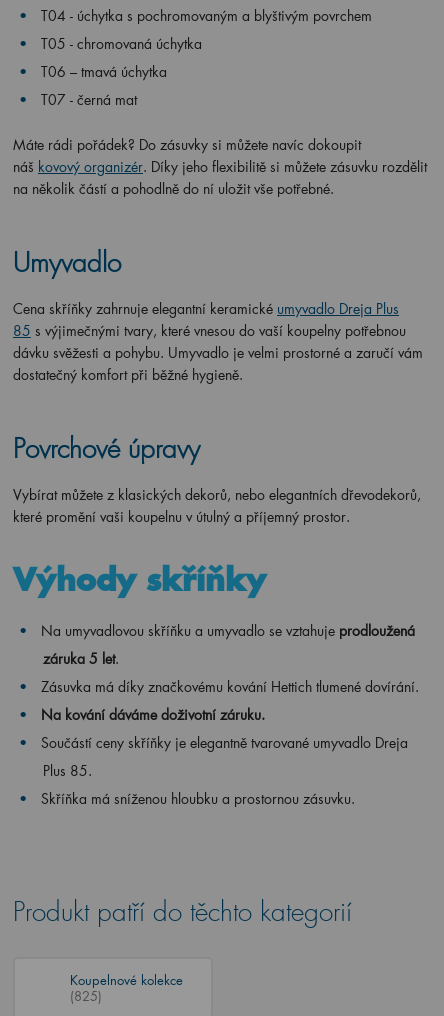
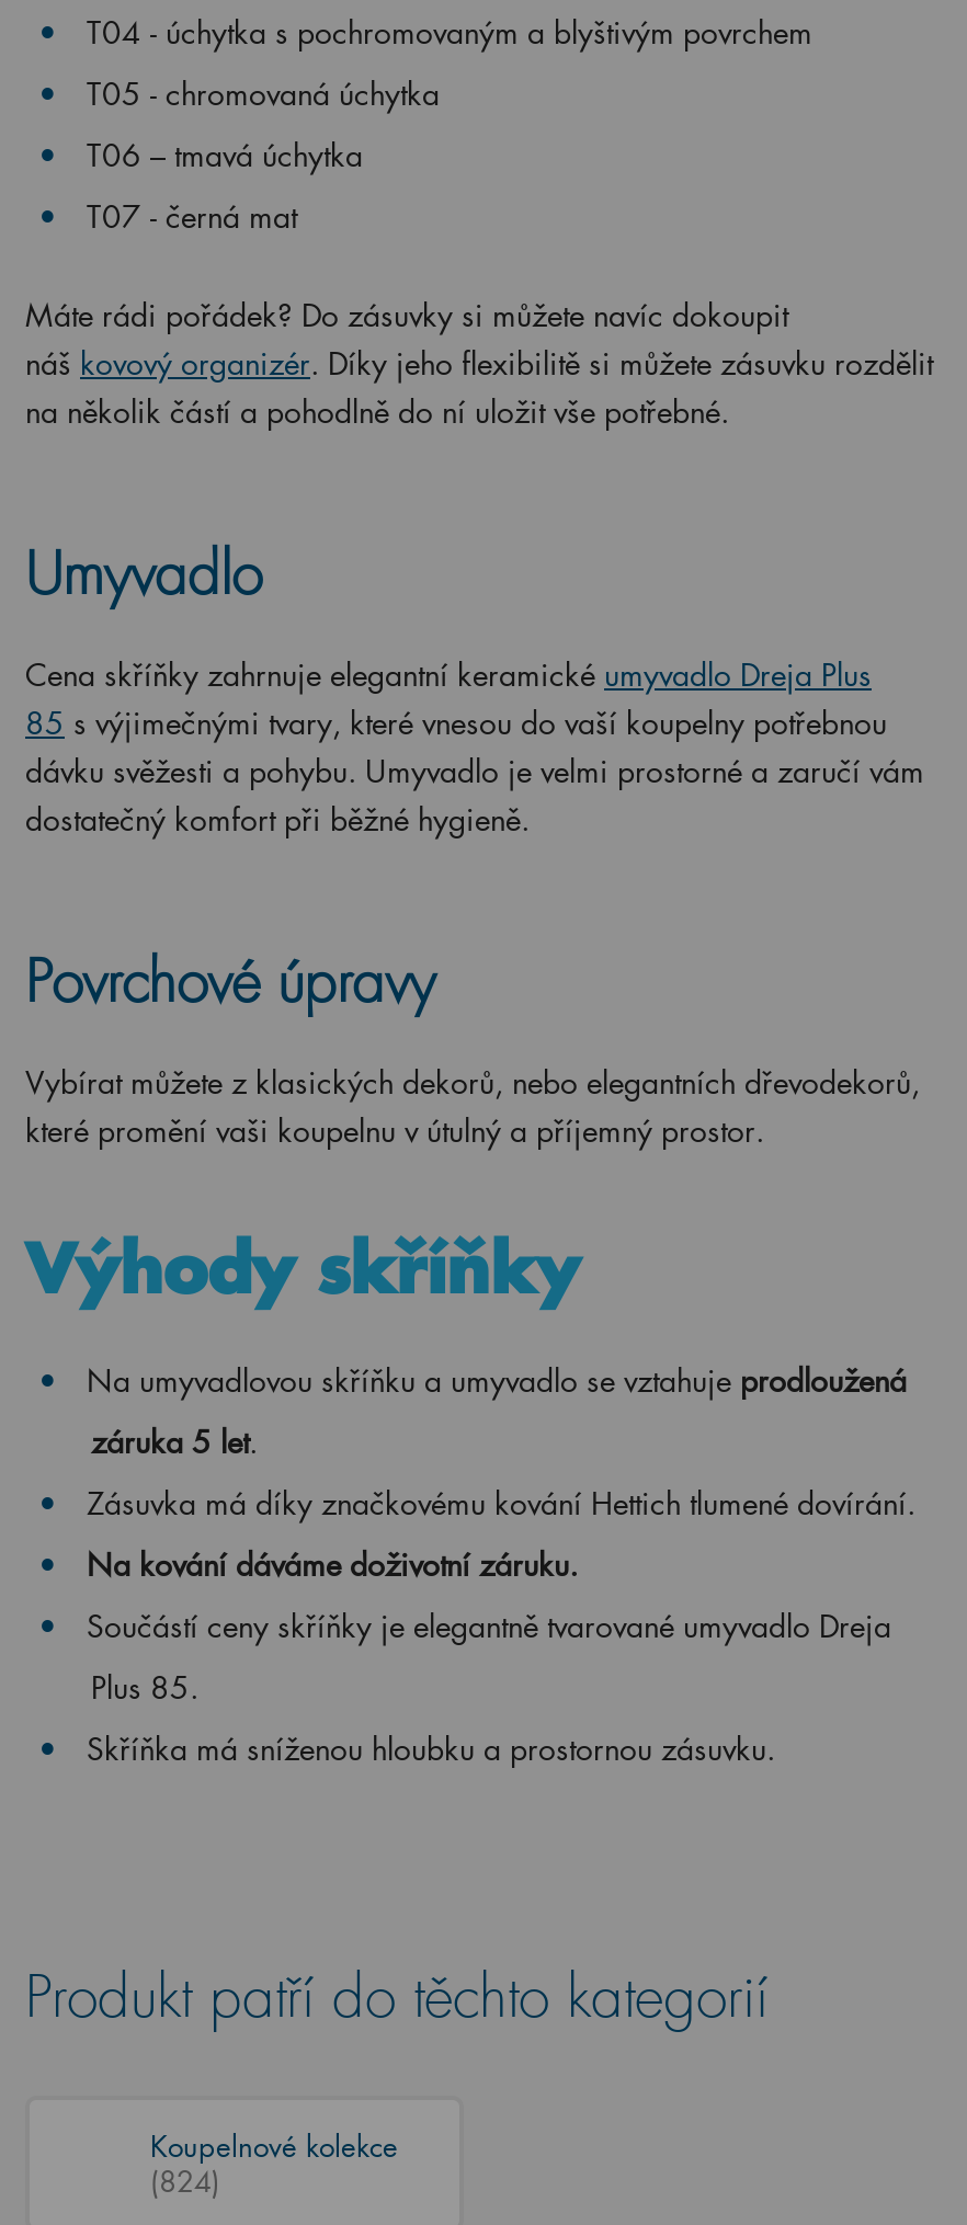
[70,987,102,1004] (825) -> [150,2161,220,2199] (824)

